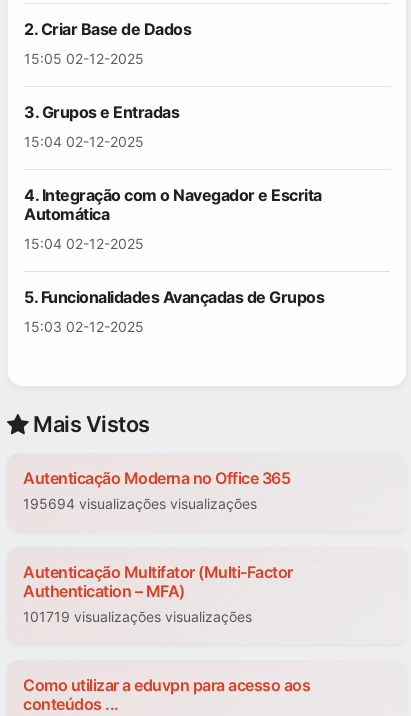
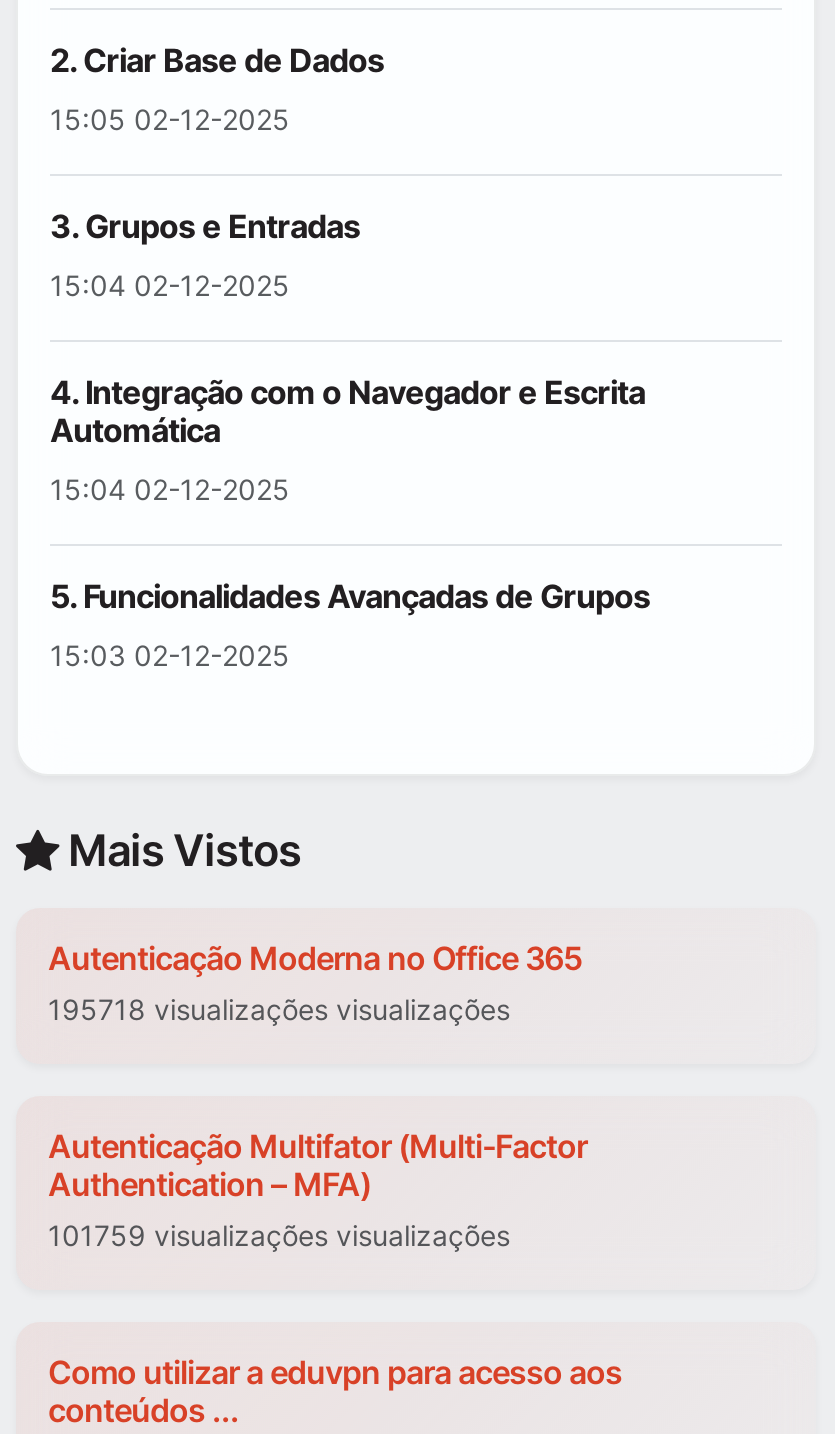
[23,495,257,512] 195694 visualizações visualizações -> [48,993,510,1027] 195718 visualizações visualizações
[23,608,252,625] 101719 visualizações visualizações -> [48,1219,510,1253] 101759 visualizações visualizações

